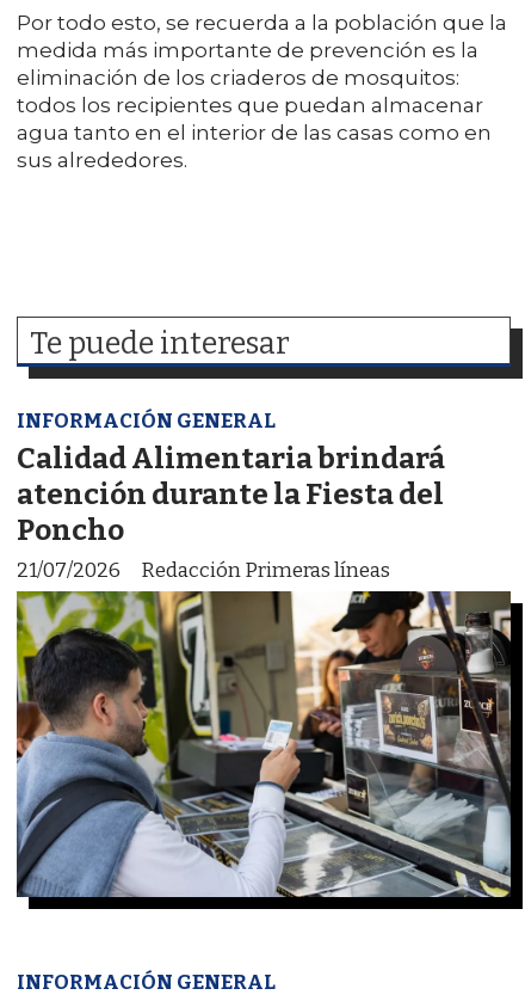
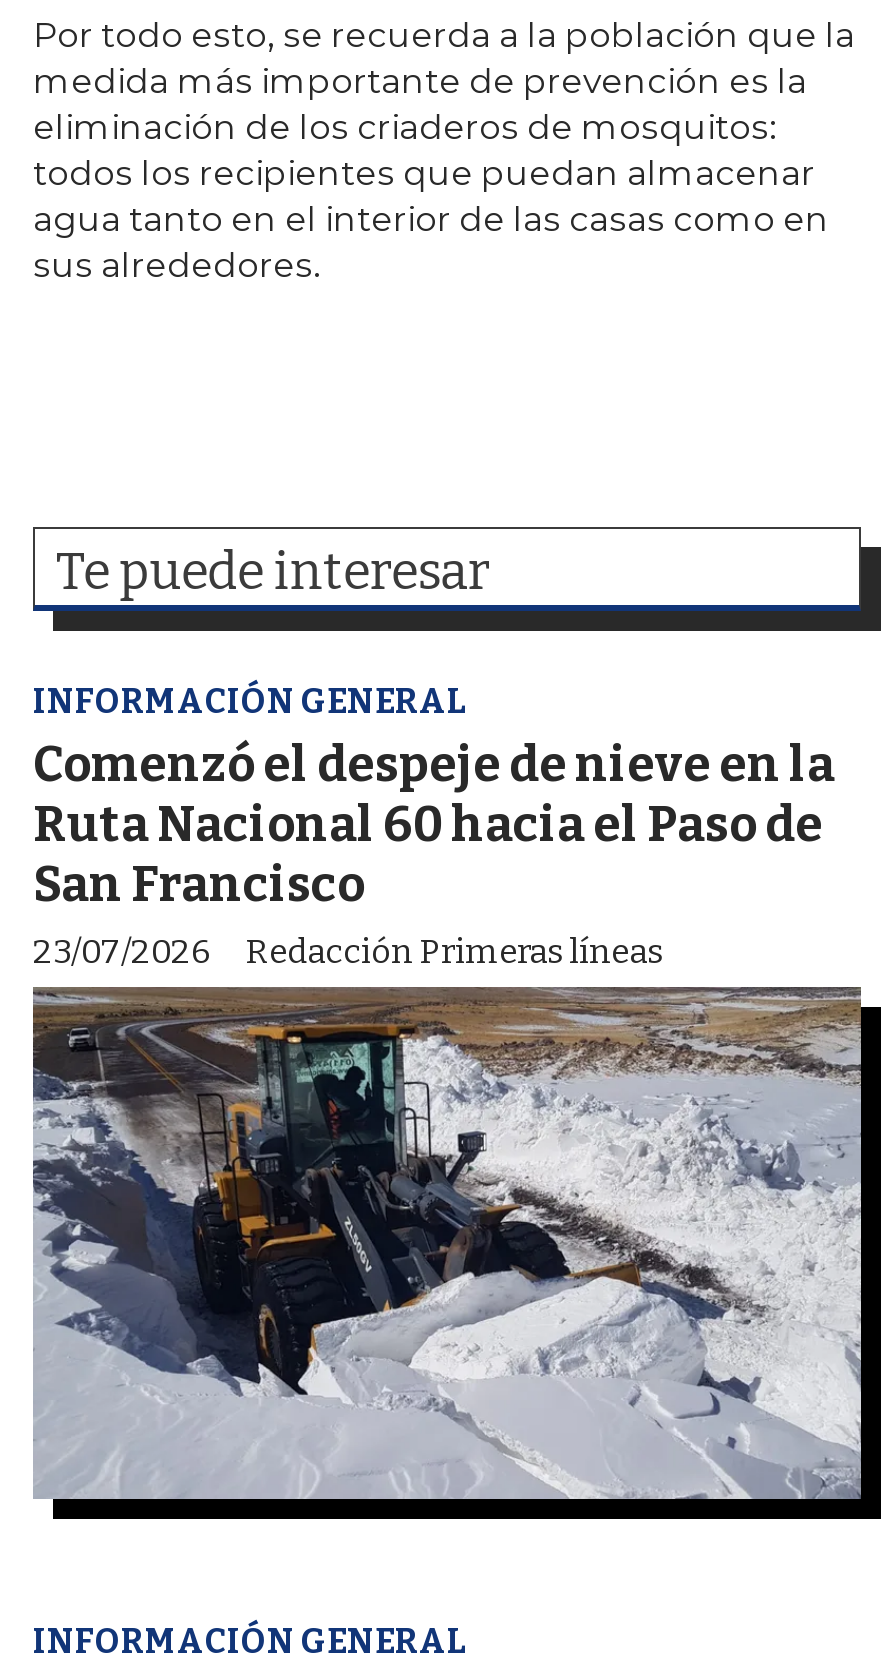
[17,441,445,547] Calidad Alimentaria brindará | atención durante la Fiesta del | Poncho -> [33,735,835,913] Comenzó el despeje de nieve en la | Ruta Nacional 60 hacia el Paso de | San Francisco
[17,558,390,584] 21/07/2026 Redacción Primeras líneas -> [33,932,663,974] 23/07/2026 Redacción Primeras líneas
[16,591,511,897] [image] -> [31,987,863,1501] [image]

